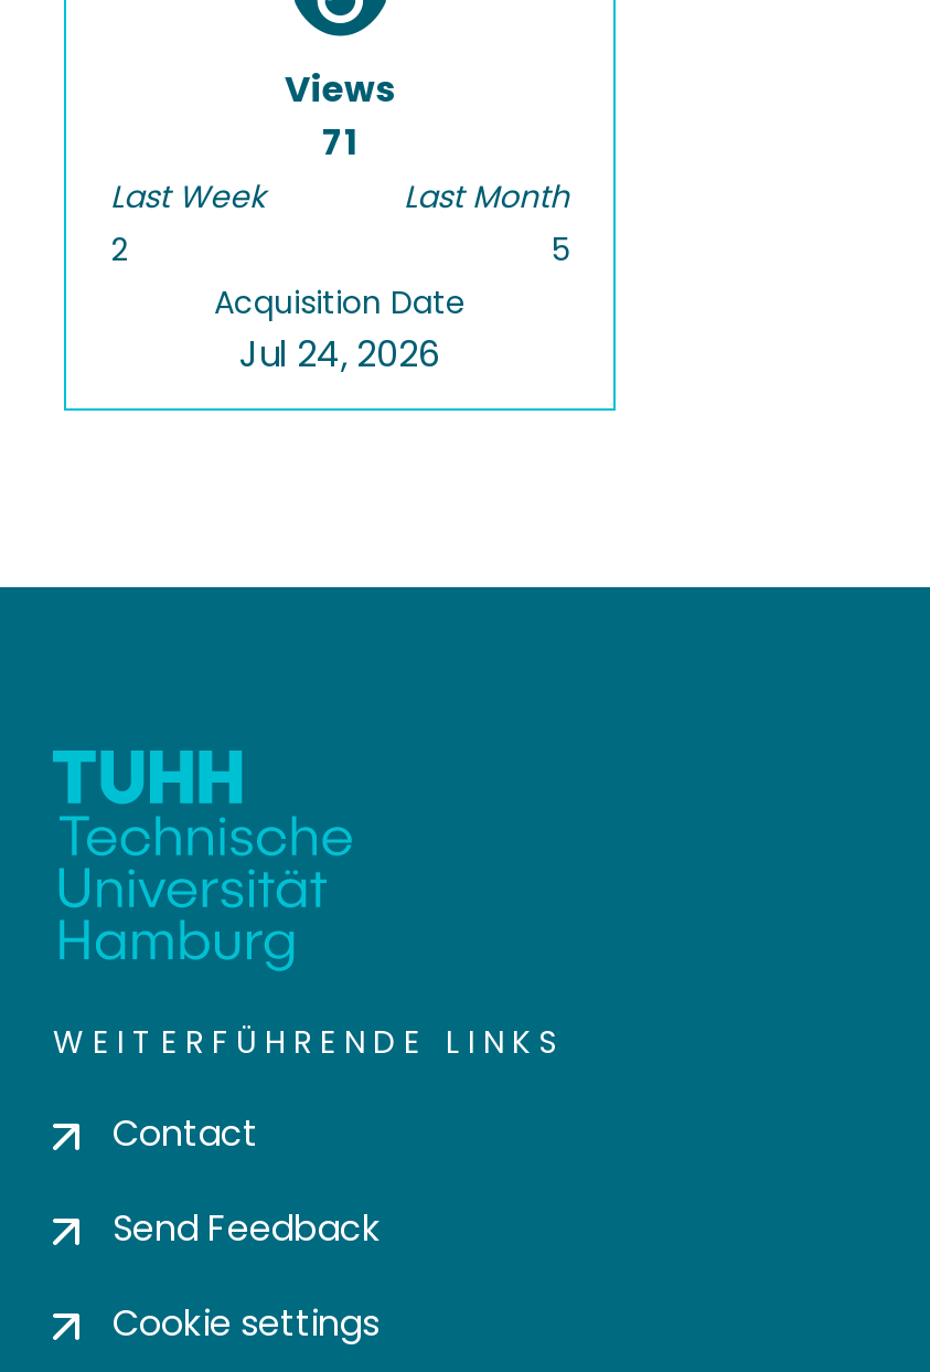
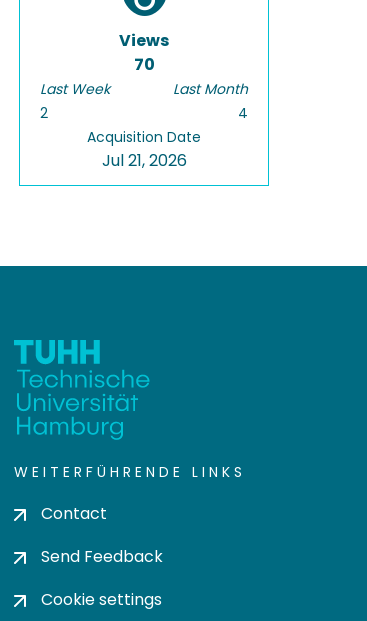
[322,117,357,168] 71 -> [133,53,154,76] 70
[552,227,569,272] 5 -> [238,103,248,123] 4
[239,329,440,380] Jul 24, 2026 -> [101,149,186,172] Jul 21, 2026

